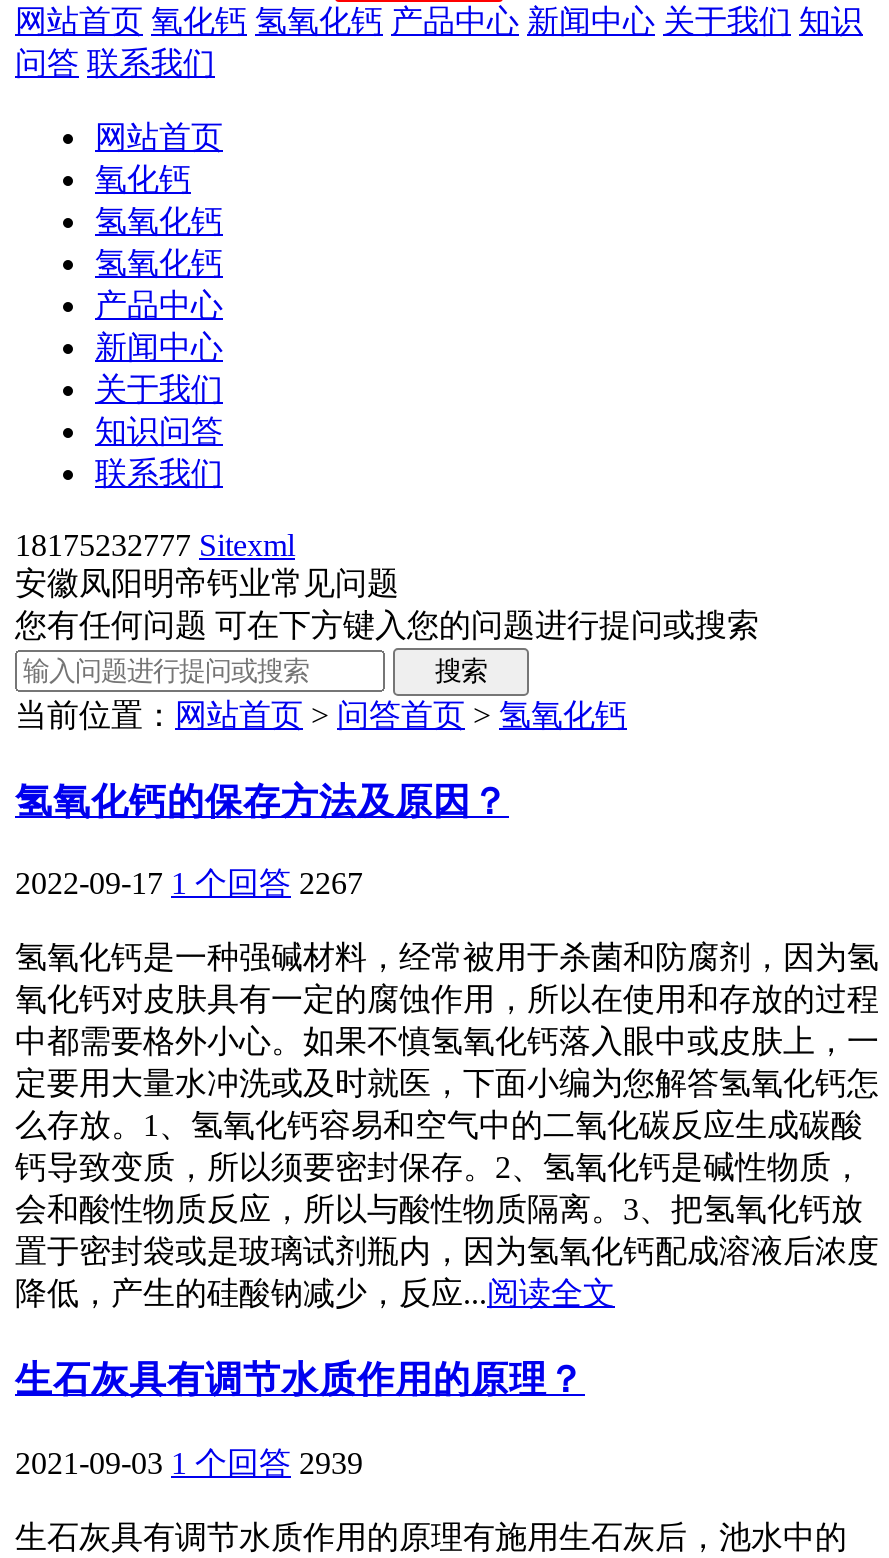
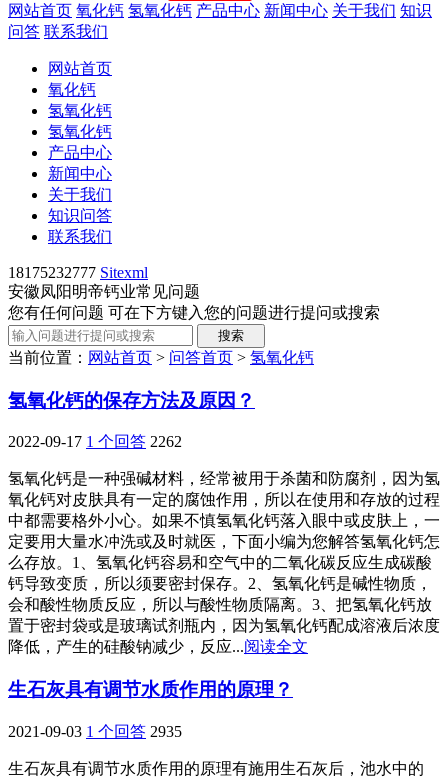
[15,867,363,901] 2022-09-17 1 个回答 2267 -> [8,433,182,450] 2022-09-17 1 个回答 2262
[15,1446,363,1480] 2021-09-03 1 个回答 2939 -> [8,723,182,740] 2021-09-03 1 个回答 2935

